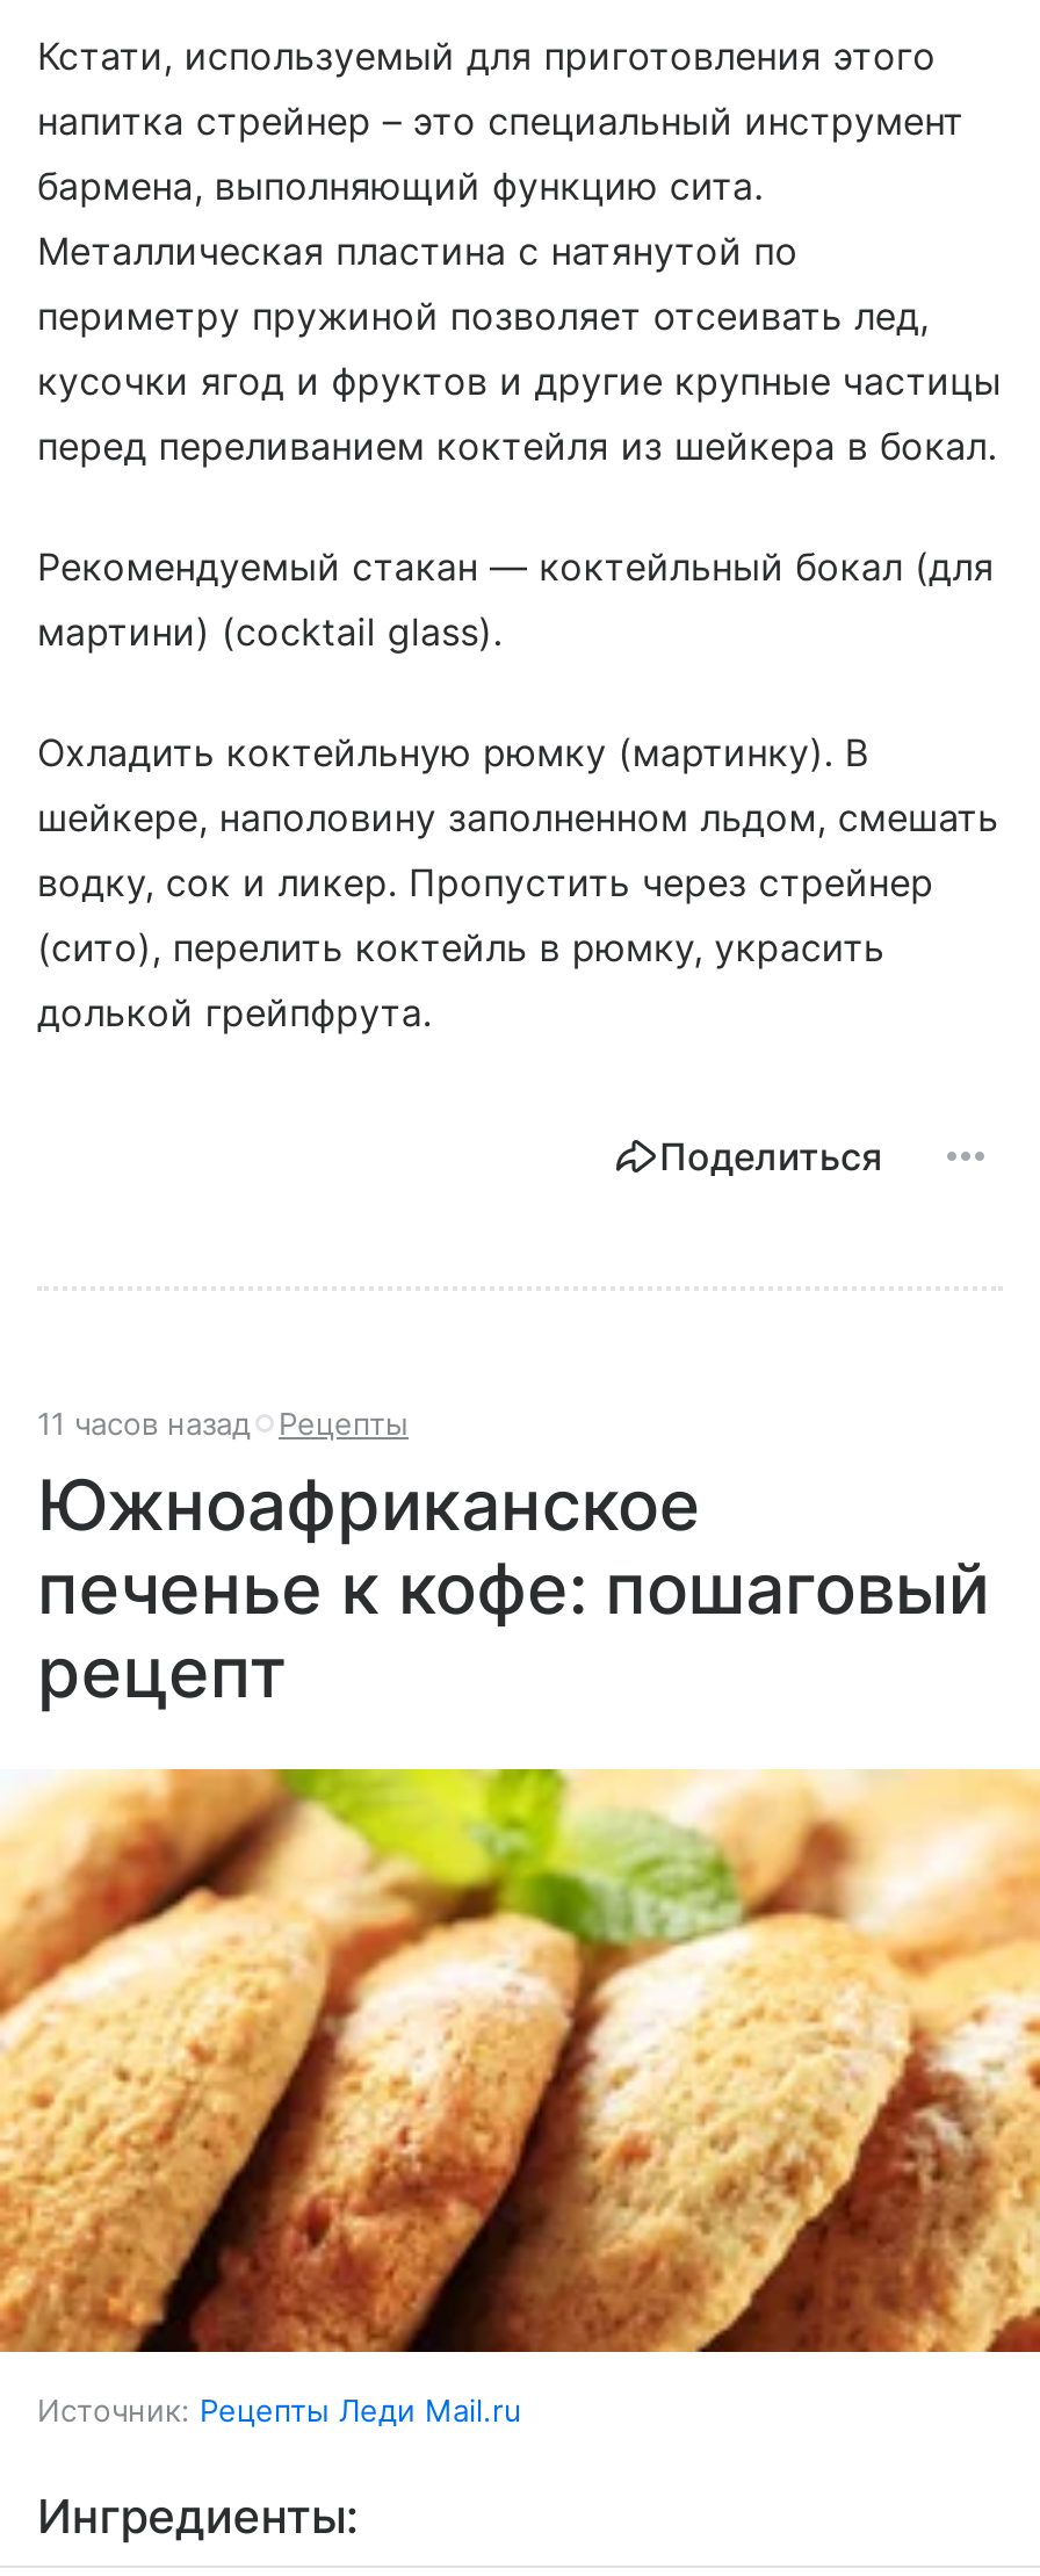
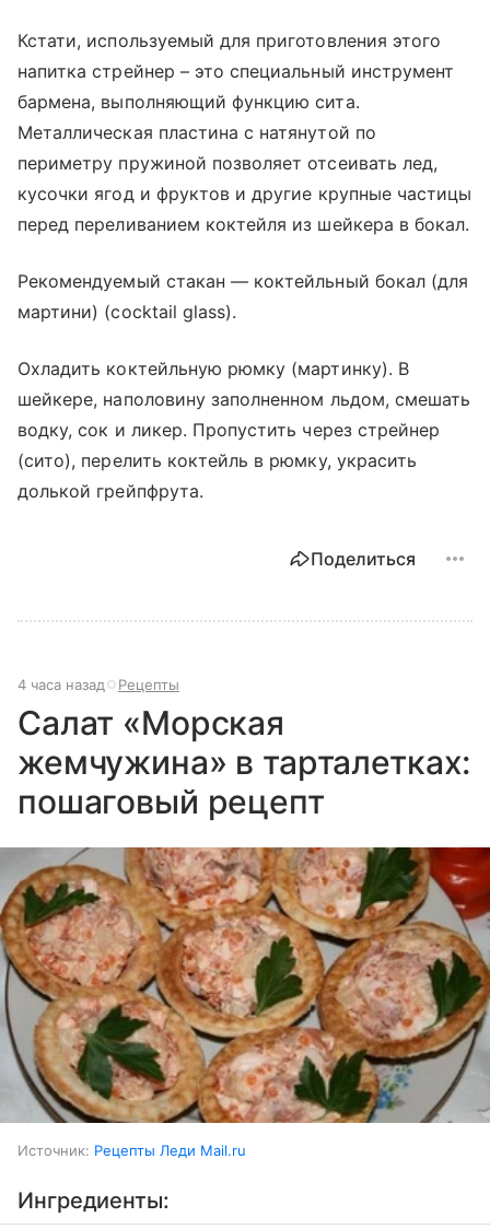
[37,1404,409,1441] 11 часов назад Рецепты -> [17,675,179,693] 4 часа назад Рецепты
[37,1462,990,1713] Южноафриканское | печенье к кофе: пошаговый | рецепт -> [17,703,471,821] Салат «Морская | жемчужина» в тарталетках: | пошаговый рецепт
[7,1767,1033,2354] [image] -> [3,846,487,1124] [image]

